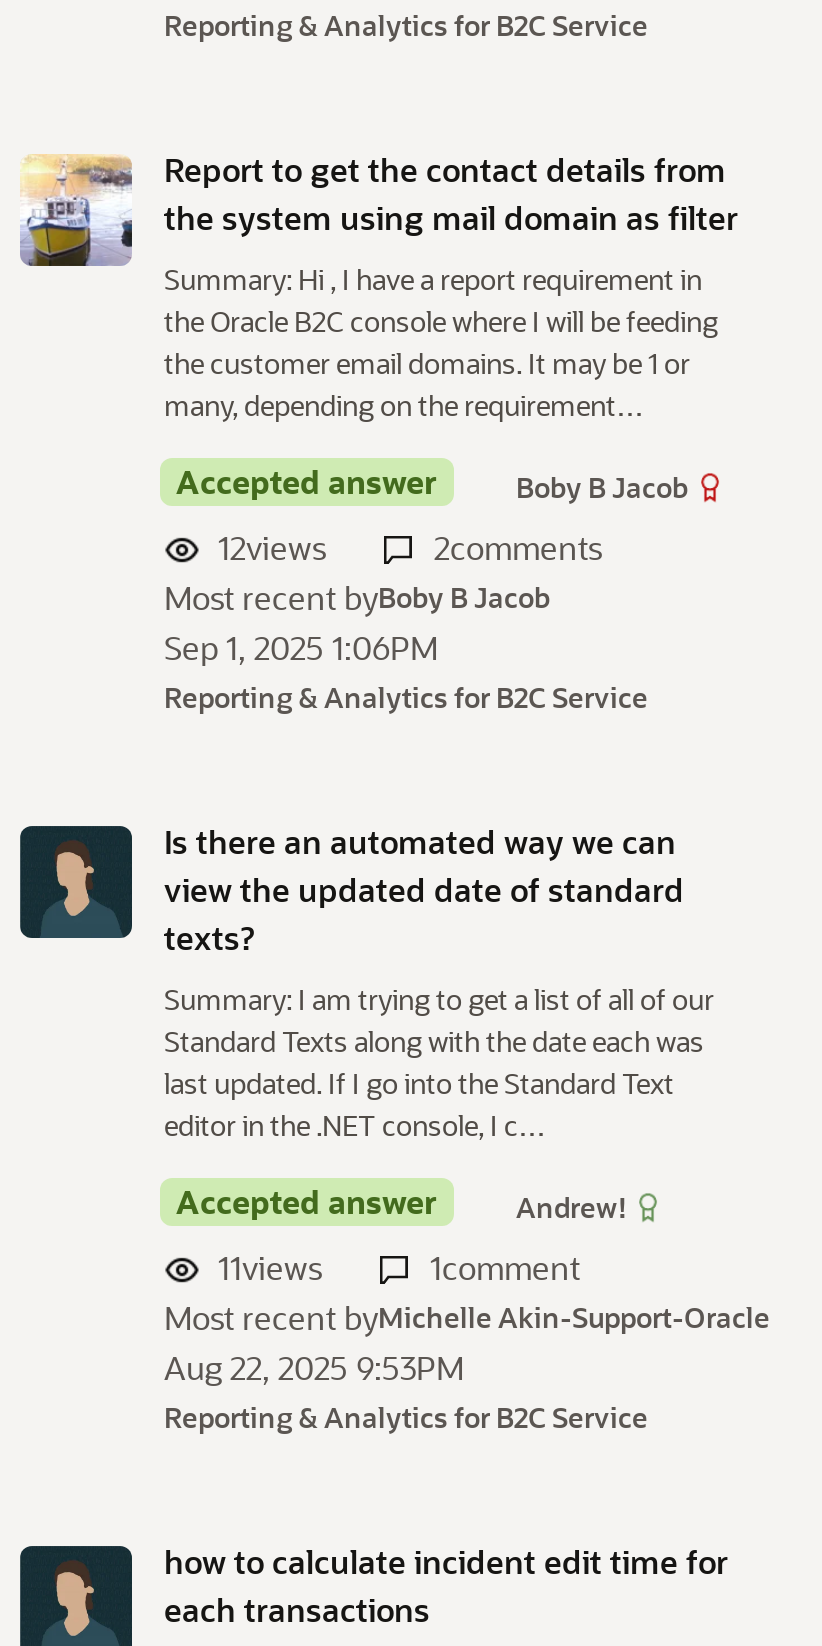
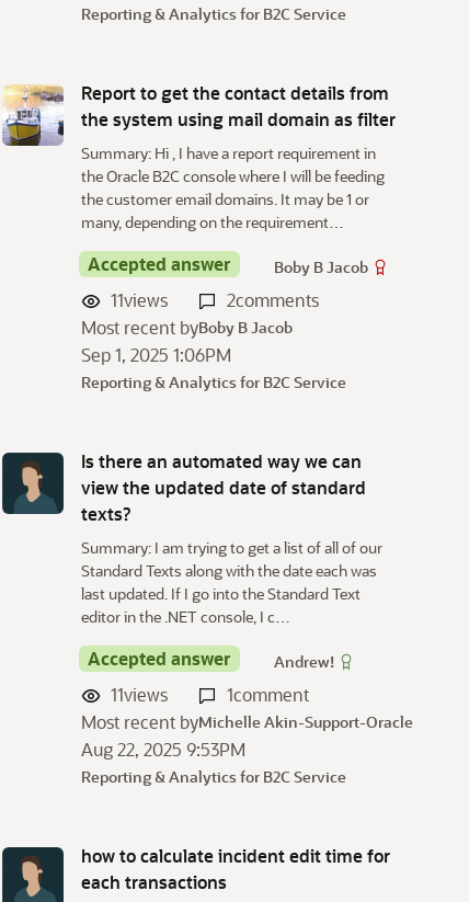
[218,525,326,567] 12views -> [111,288,168,311] 11views

